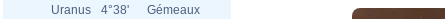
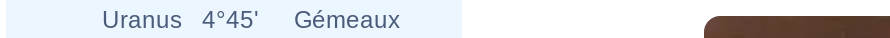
[51,3,200,17] Uranus 4°38' Gémeaux -> [102,6,400,34] Uranus 4°45' Gémeaux

